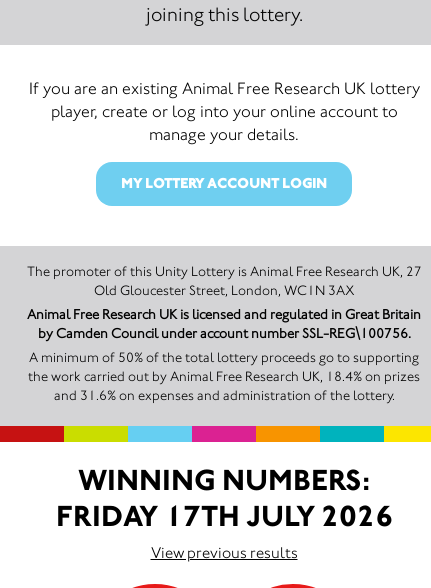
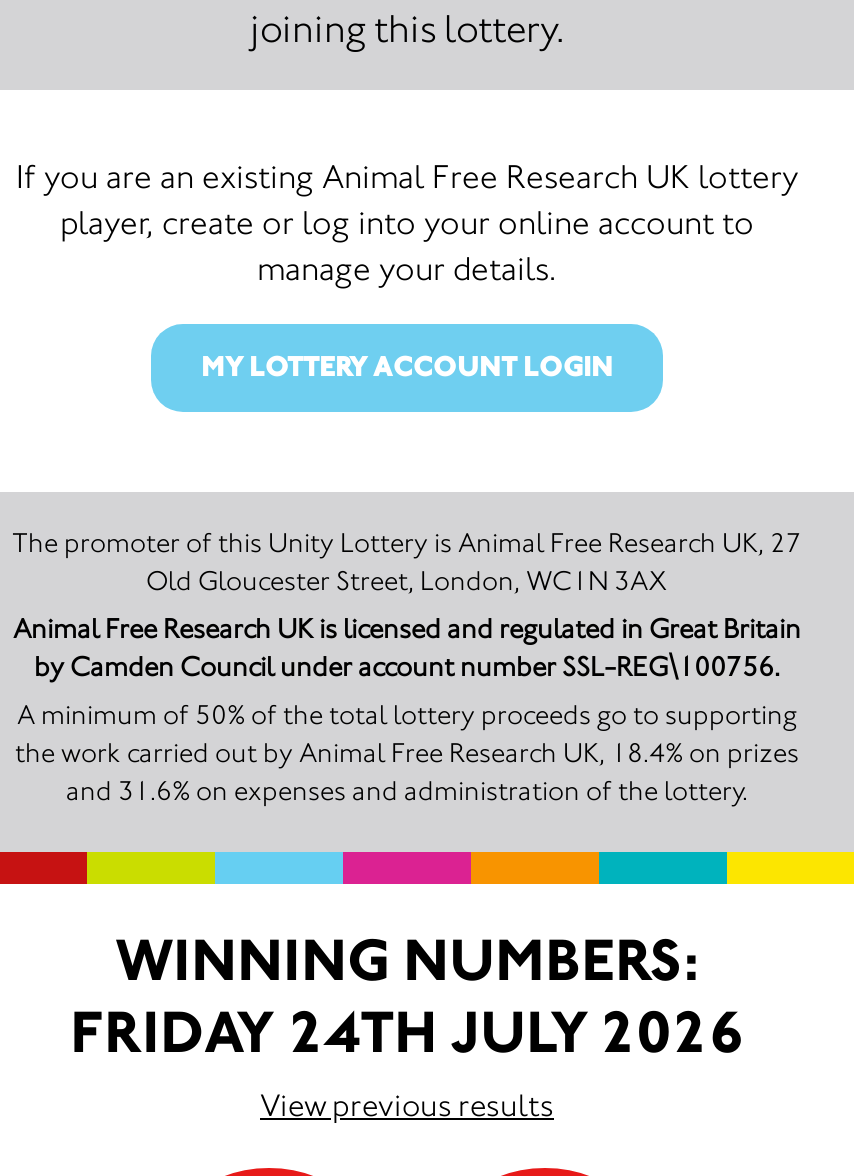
[55,498,392,534] FRIDAY 17TH JULY 2026 -> [70,996,744,1068] FRIDAY 24TH JULY 2026

